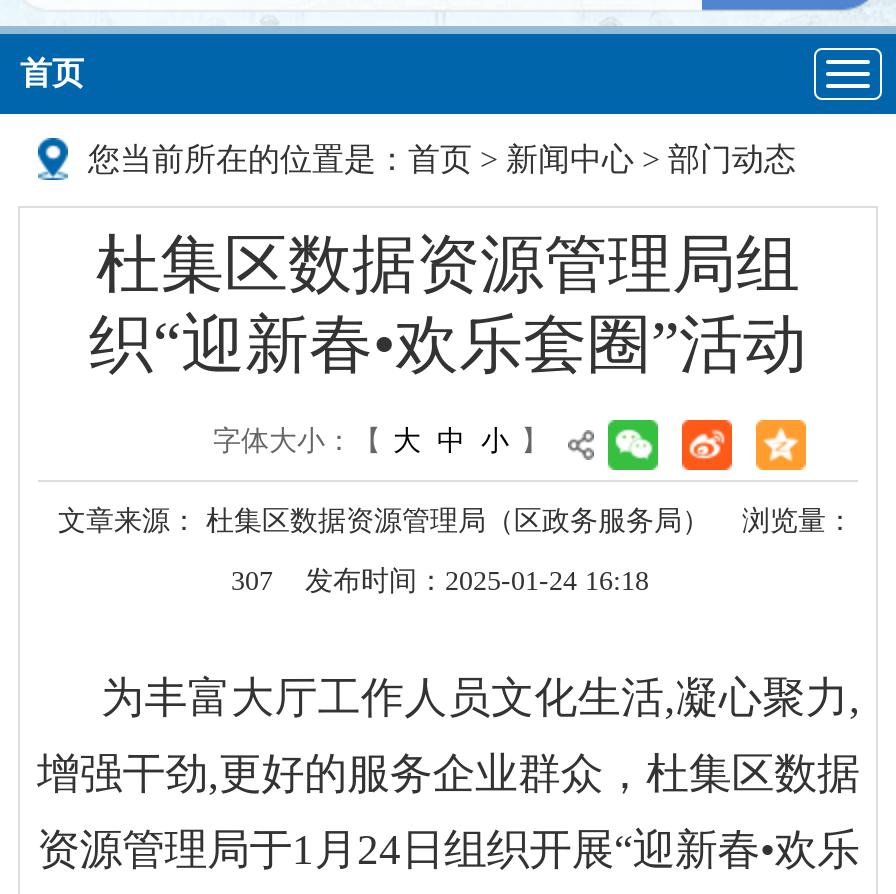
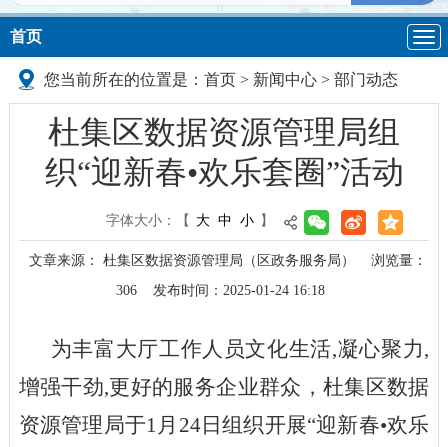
[231,567,649,597] 307 发布时间：2025-01-24 16:18 -> [115,283,324,298] 306 发布时间：2025-01-24 16:18

